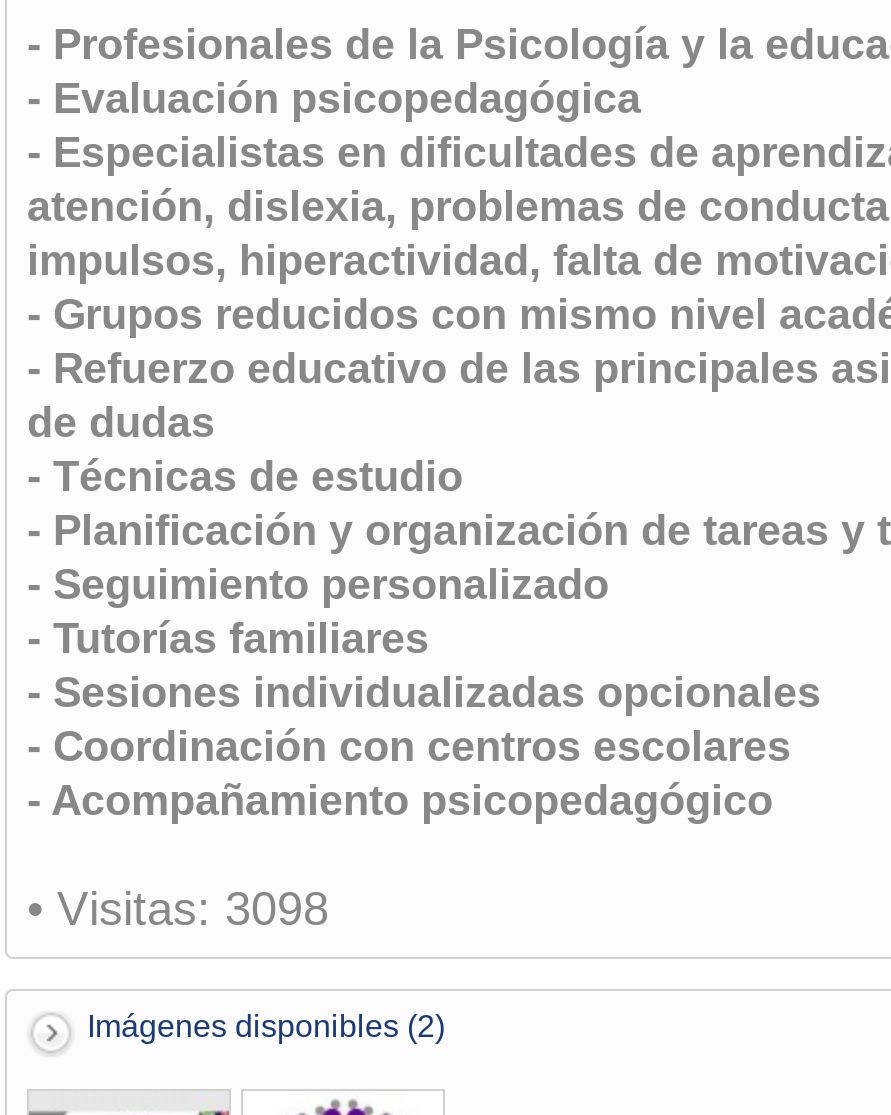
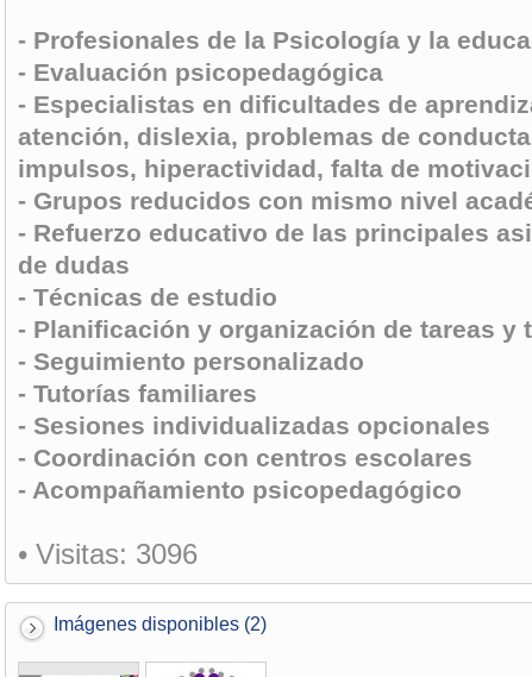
[27,883,329,935] • Visitas: 3098 -> [18,539,198,570] • Visitas: 3096

